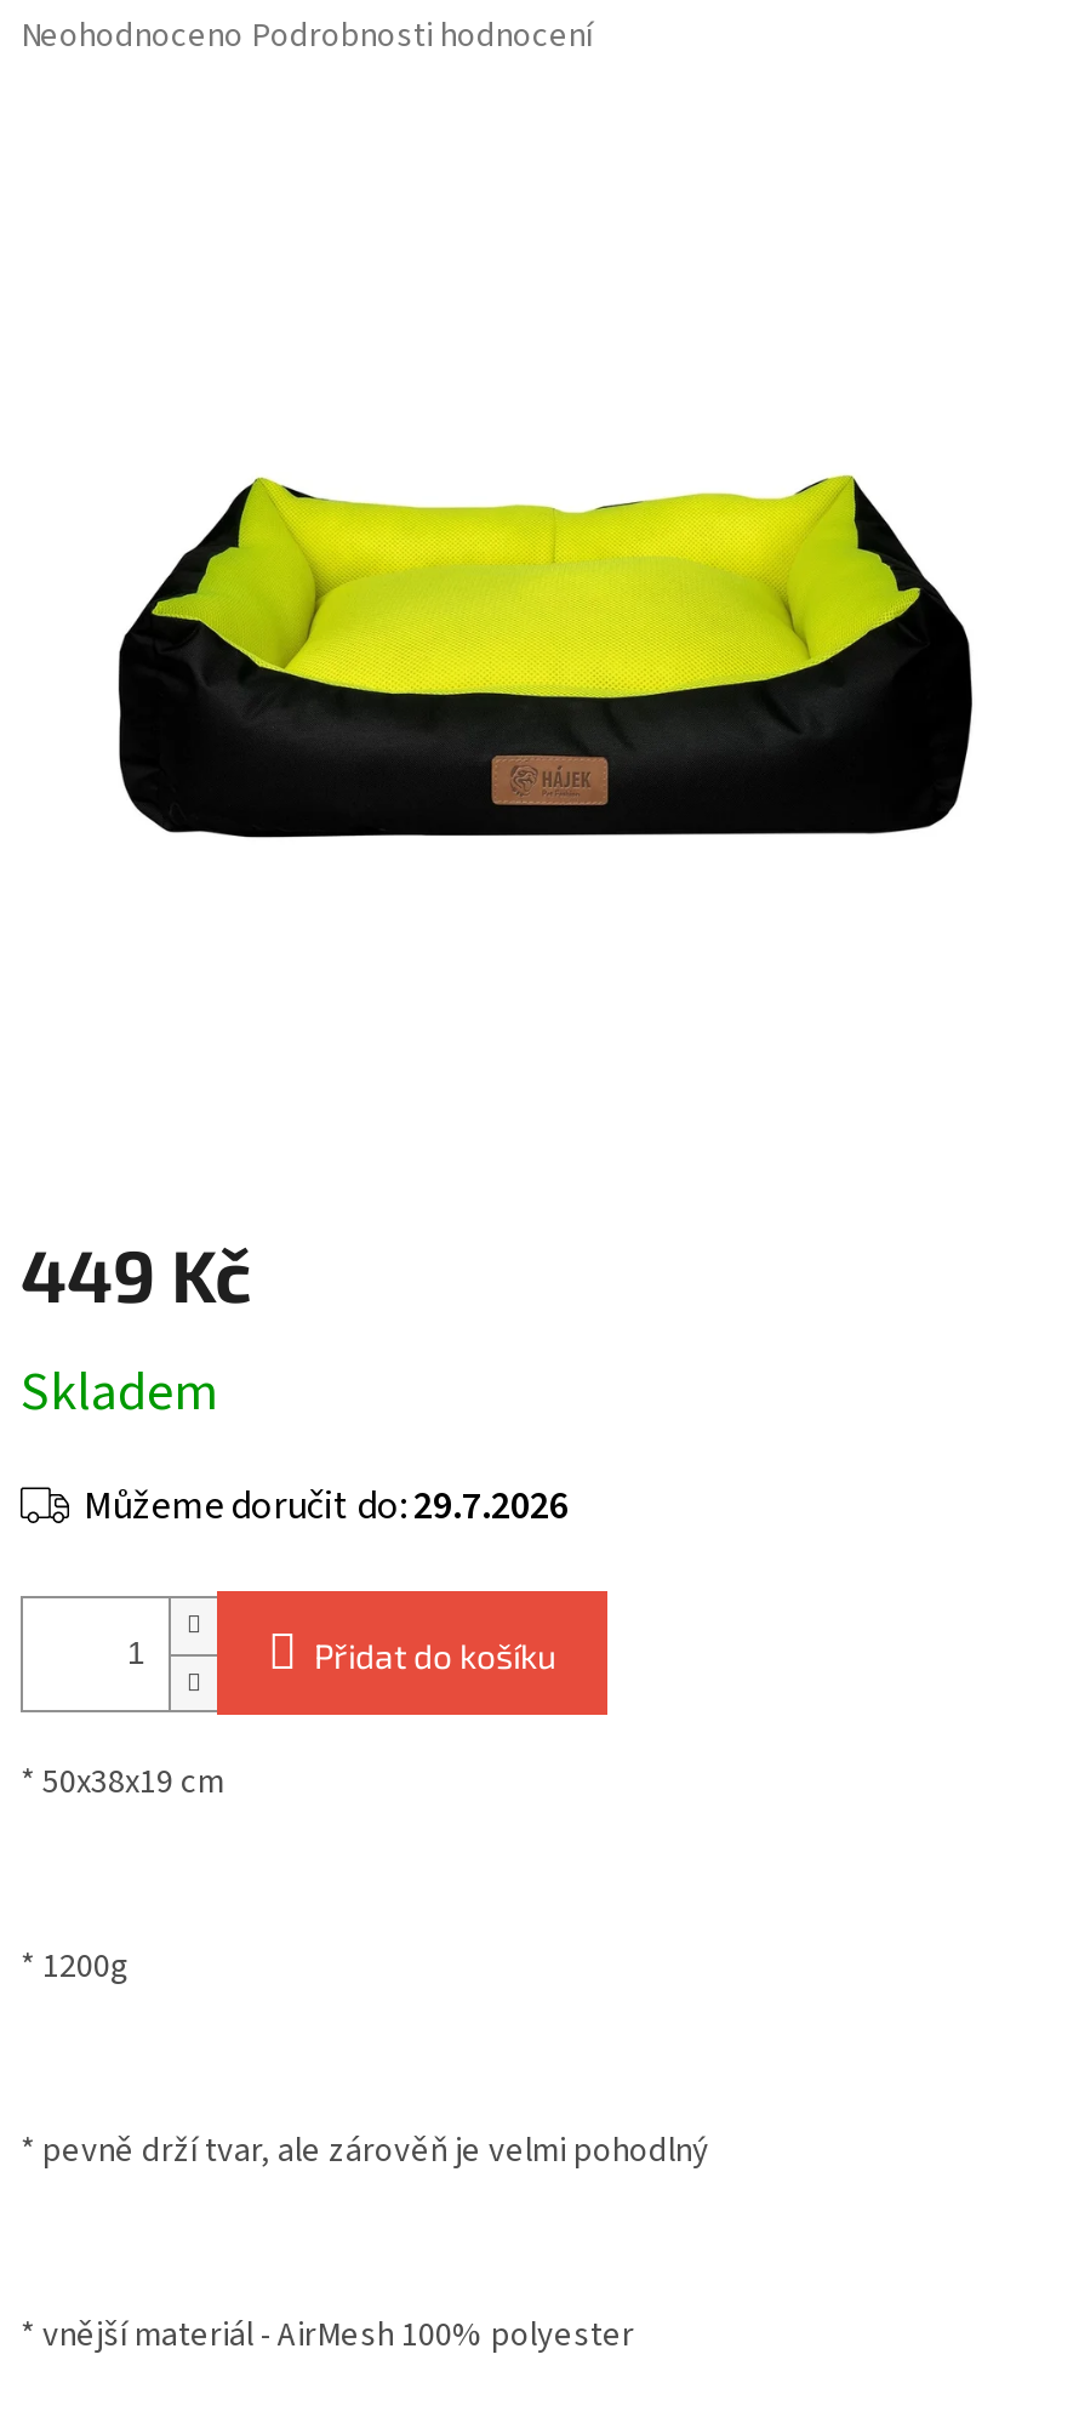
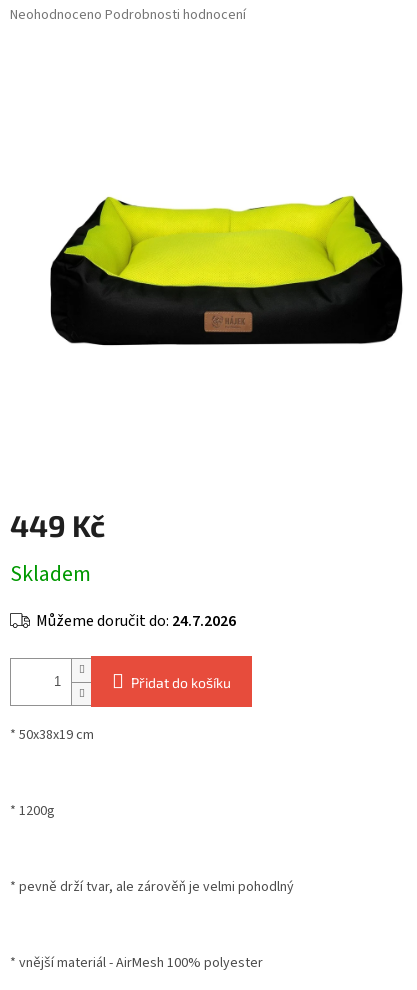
[84,1481,569,1534] Můžeme doručit do: 29.7.2026 -> [36,610,236,632] Můžeme doručit do: 24.7.2026

